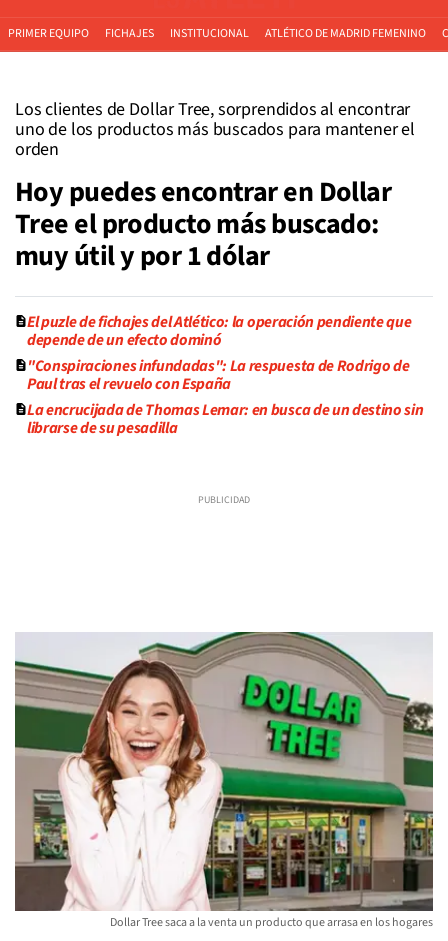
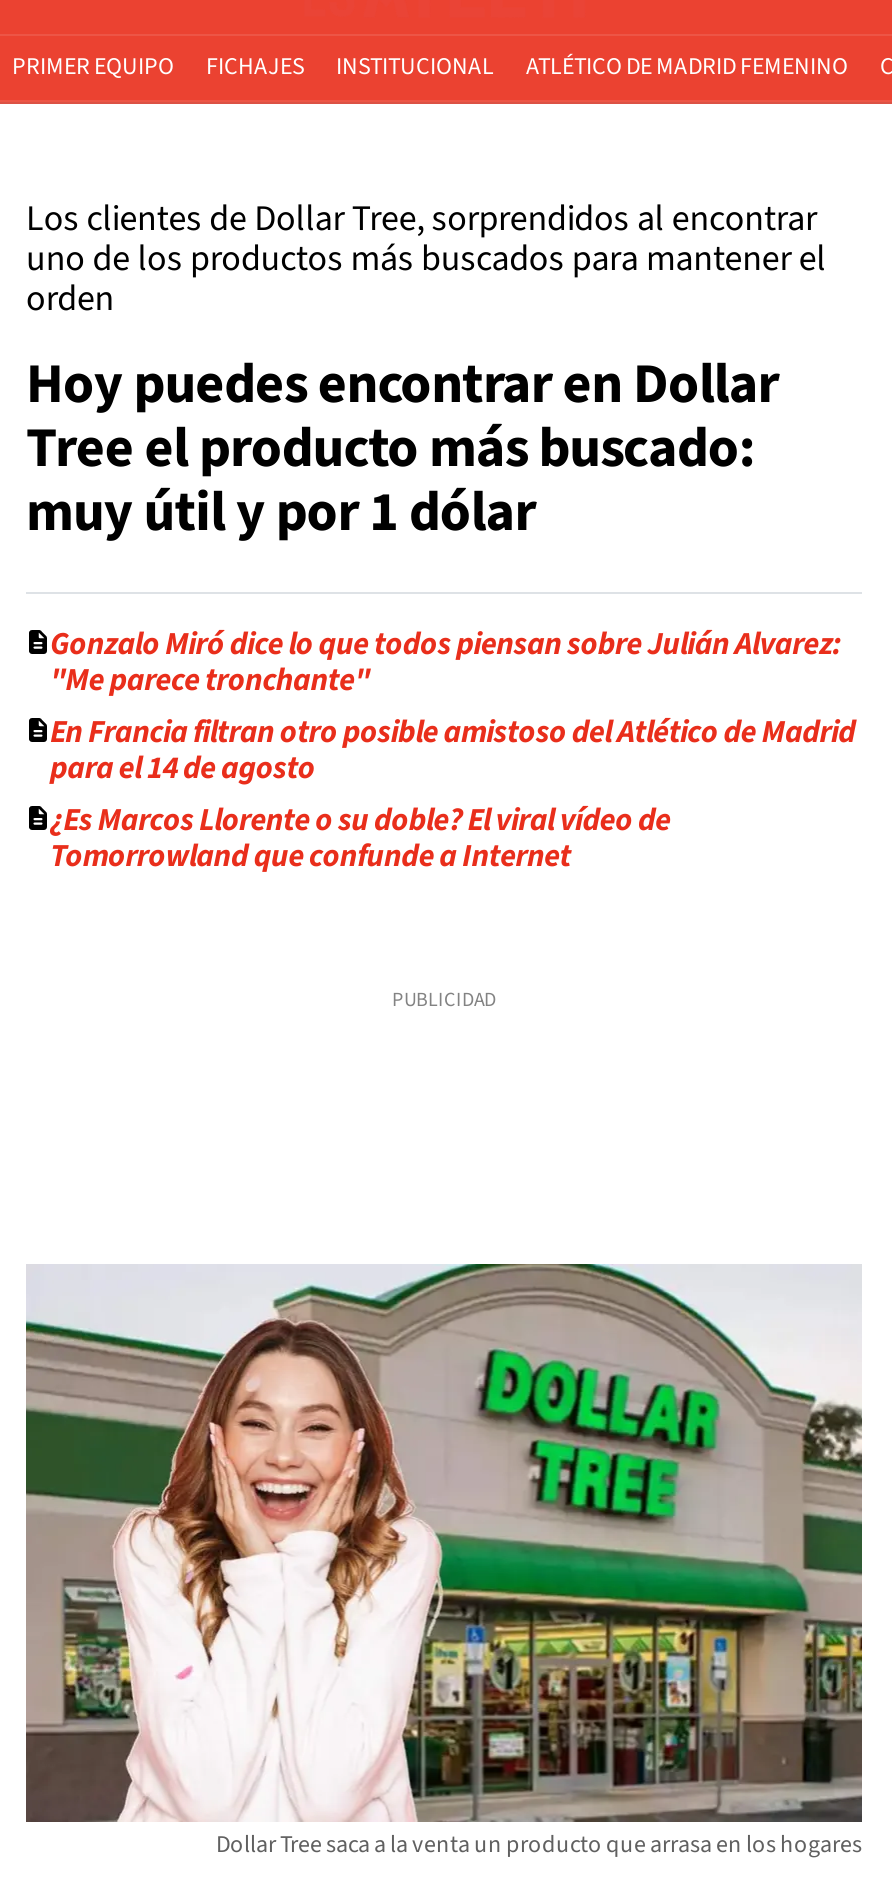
[27,311,423,439] El puzle de fichajes del Atlético: la operación pendiente que | depende de un efecto dominó | "Conspiraciones infundadas": La respuesta de Rodrigo de | Paul tras el revuelo con España | La encrucijada de Thomas Lemar: en busca de un destino sin | librarse de su pesadilla -> [50,622,856,878] Gonzalo Miró dice lo que todos piensan sobre Julián Alvarez: | "Me parece tronchante" | En Francia filtran otro posible amistoso del Atlético de Madrid | para el 14 de agosto | ¿Es Marcos Llorente o su doble? El viral vídeo de | Tomorrowland que confunde a Internet

